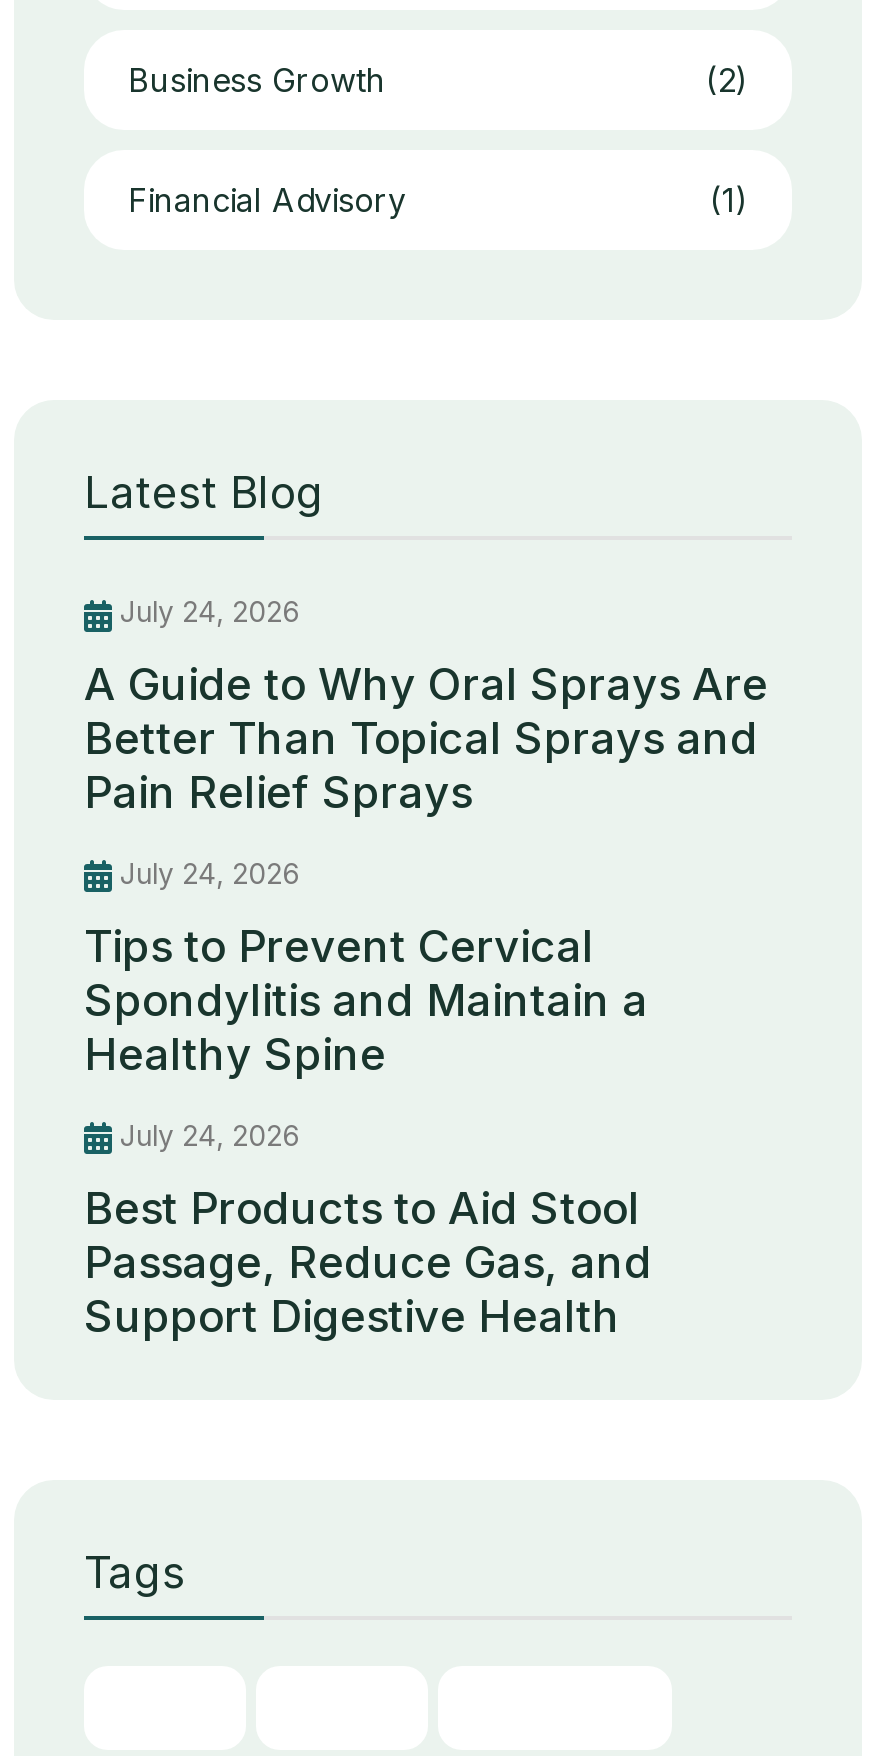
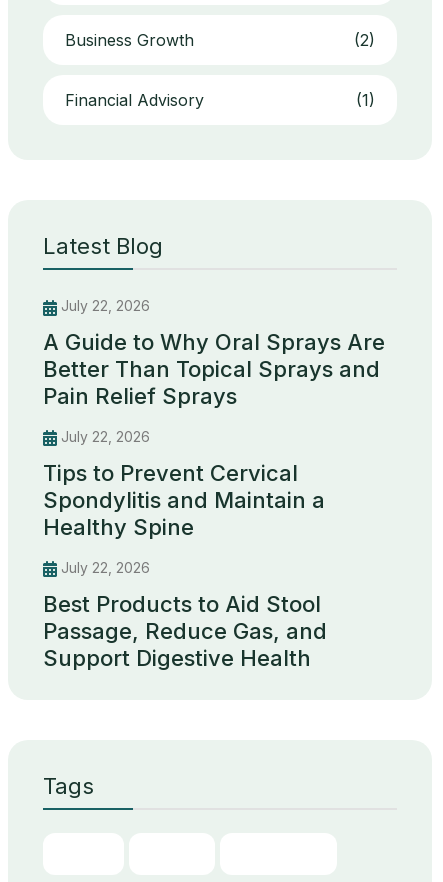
[112,595,300,629] July 24, 2026 -> [57,297,150,314] July 22, 2026
[112,856,300,890] July 24, 2026 -> [57,428,150,445] July 22, 2026
[112,1117,300,1151] July 24, 2026 -> [57,559,150,576] July 22, 2026

